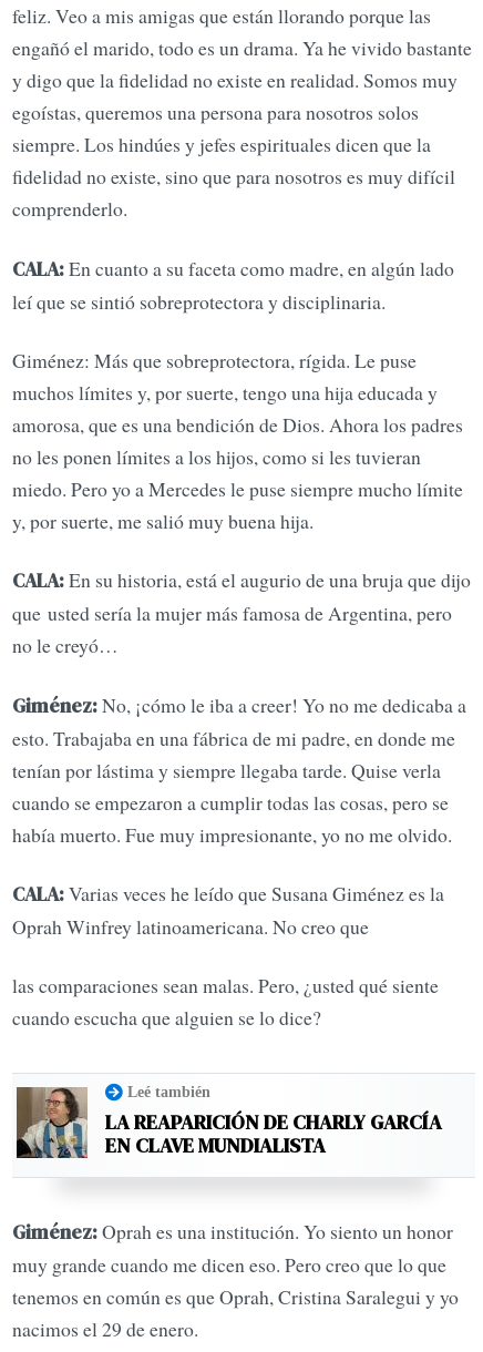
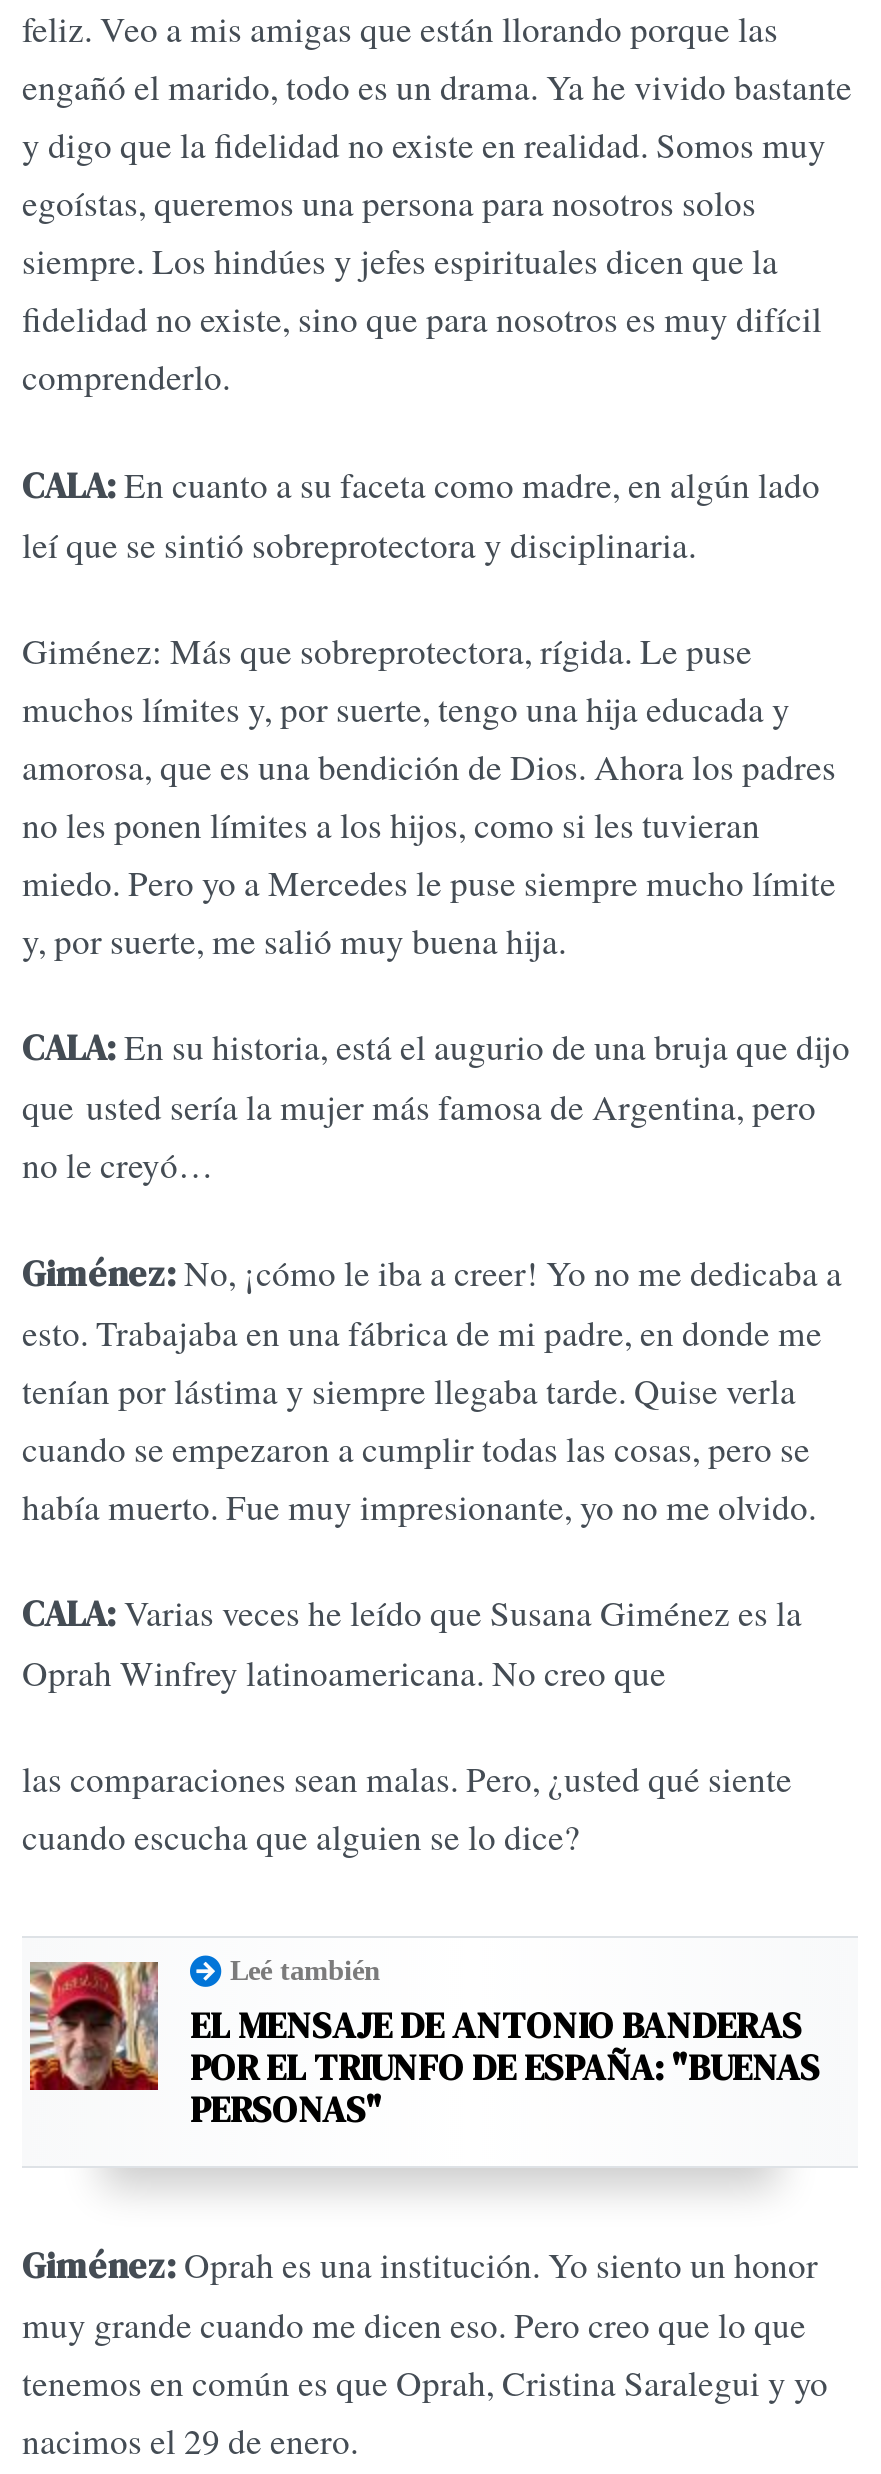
[16,1087,442,1159] [image] | LA REAPARICIÓN DE CHARLY GARCÍA | EN CLAVE MUNDIALISTA -> [28,1962,820,2133] [image] | EL MENSAJE DE ANTONIO BANDERAS | POR EL TRIUNFO DE ESPAÑA: "BUENAS | PERSONAS"

